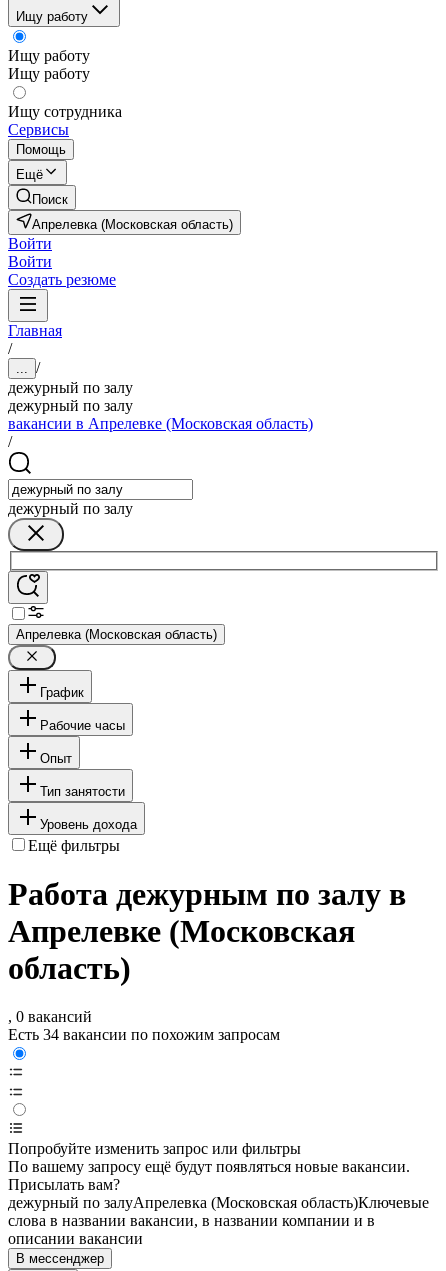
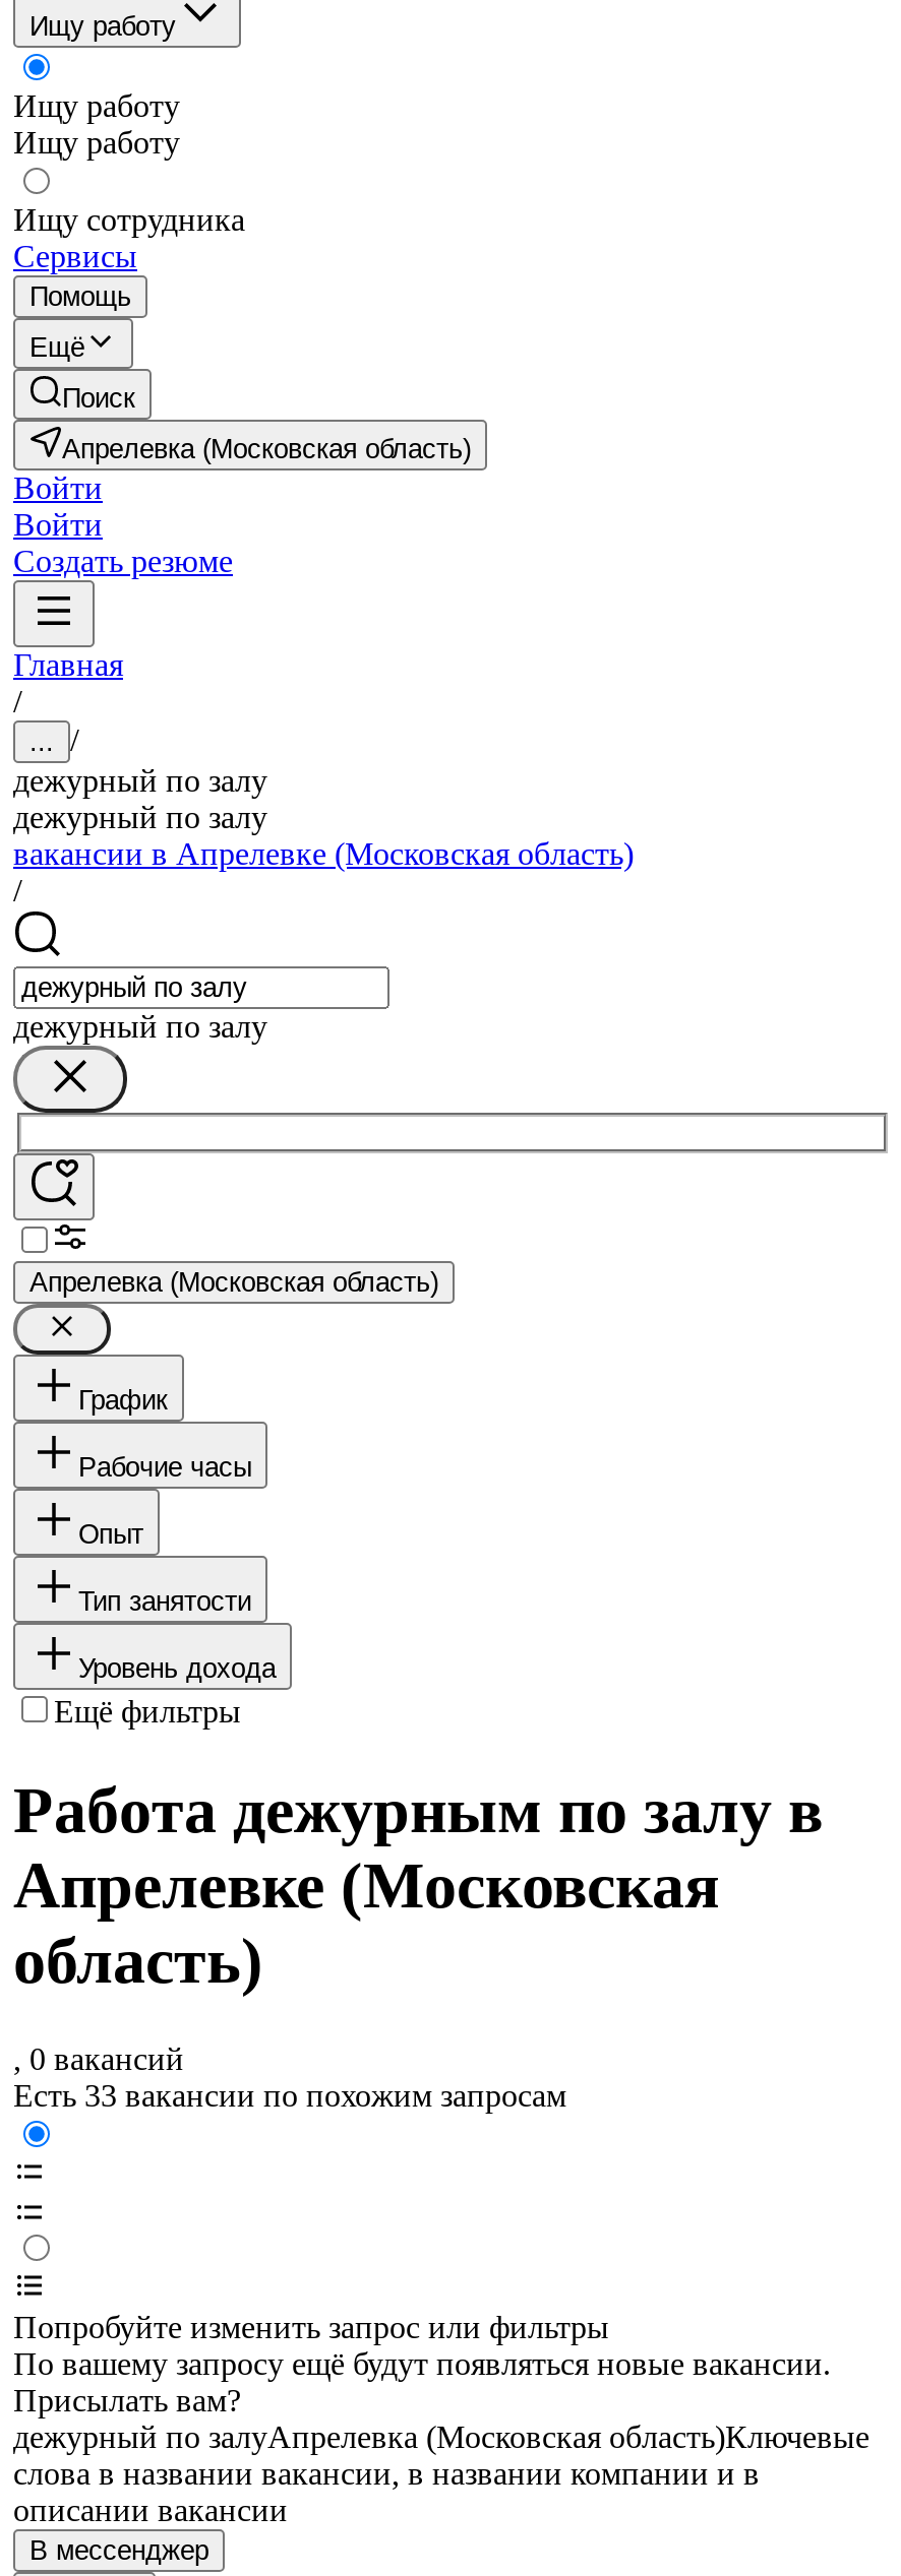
[8,1026,280,1043] Есть 34 вакансии по похожим запросам -> [13,2079,566,2114] Есть 33 вакансии по похожим запросам

